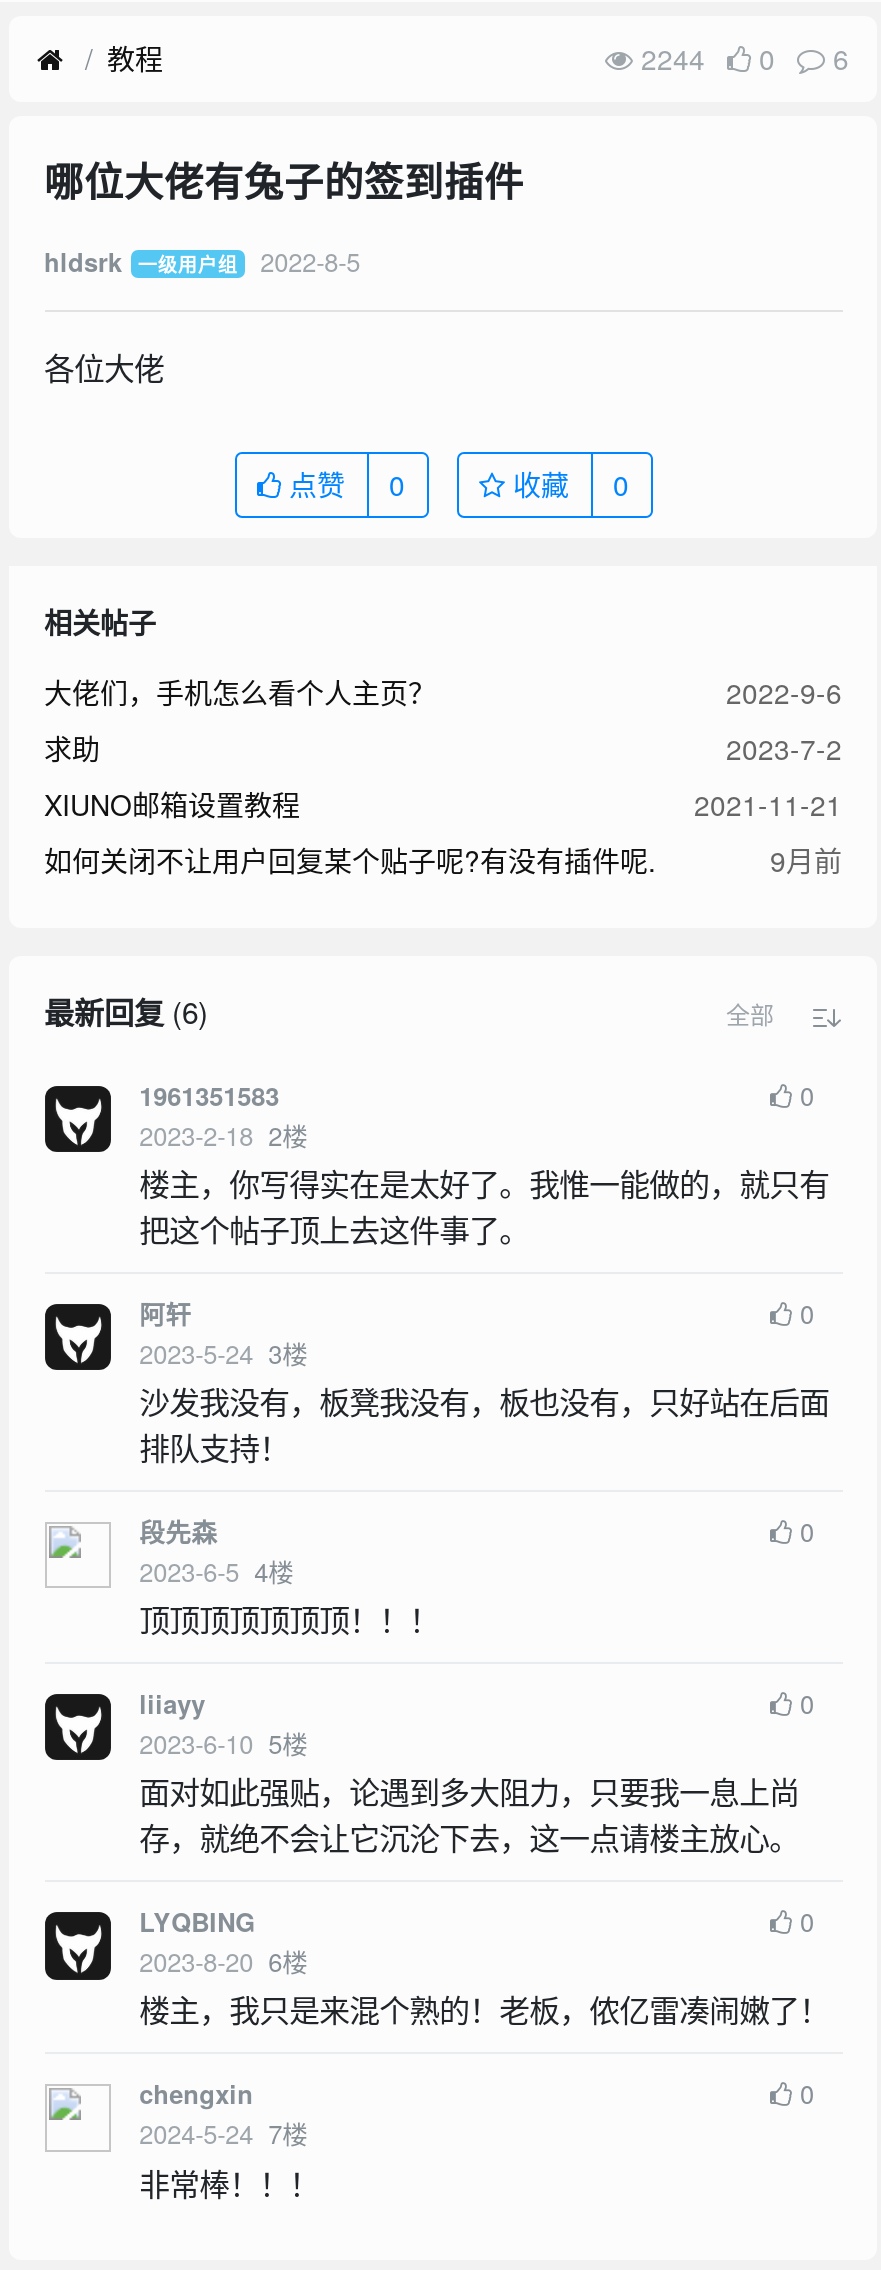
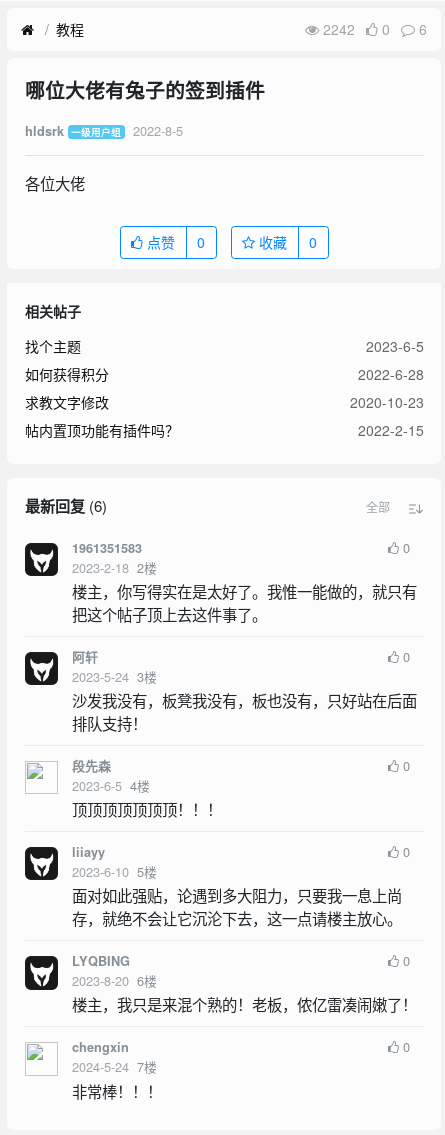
[633,37,849,77] 2244 0 6 -> [319,18,427,38] 2242 0 6
[44,673,842,881] 大佬们，手机怎么看个人主页？ | 2022-9-6 | 求助 | 2023-7-2 | XIUNO邮箱设置教程 | 2021-11-21 | 如何关闭不让用户回复某个贴子呢?有没有插件呢. | 9月前 -> [24,336,423,440] 找个主题 | 2023-6-5 | 如何获得积分 | 2022-6-28 | 求教文字修改 | 2020-10-23 | 帖内置顶功能有插件吗？ | 2022-2-15

